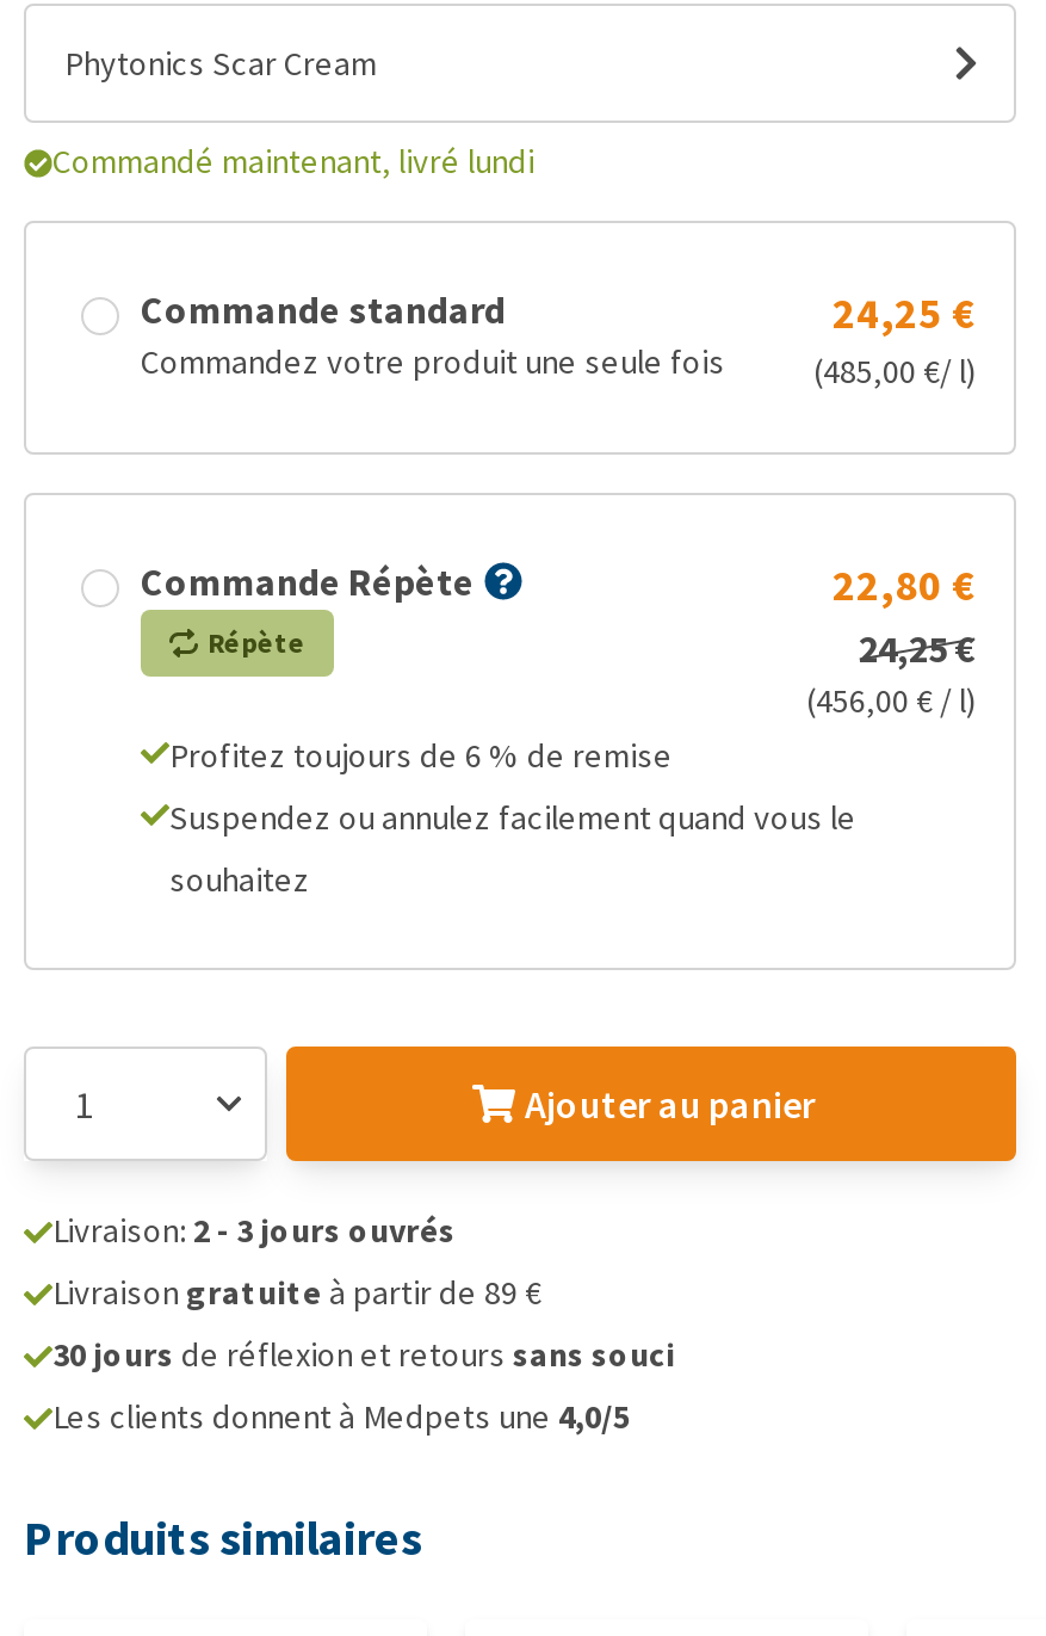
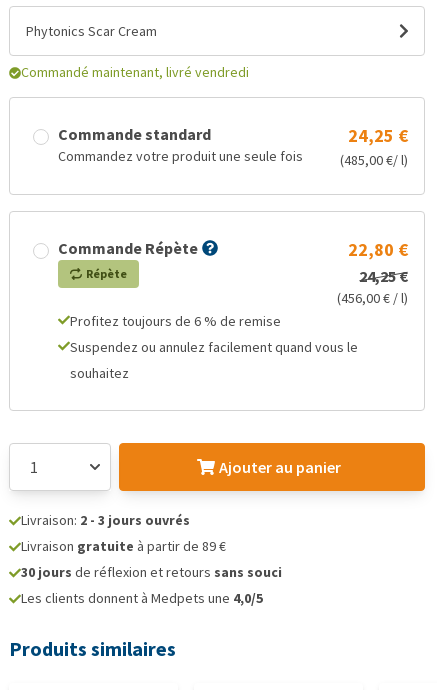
[52,140,534,183] Commandé maintenant, livré lundi -> [21,63,249,81] Commandé maintenant, livré vendredi

